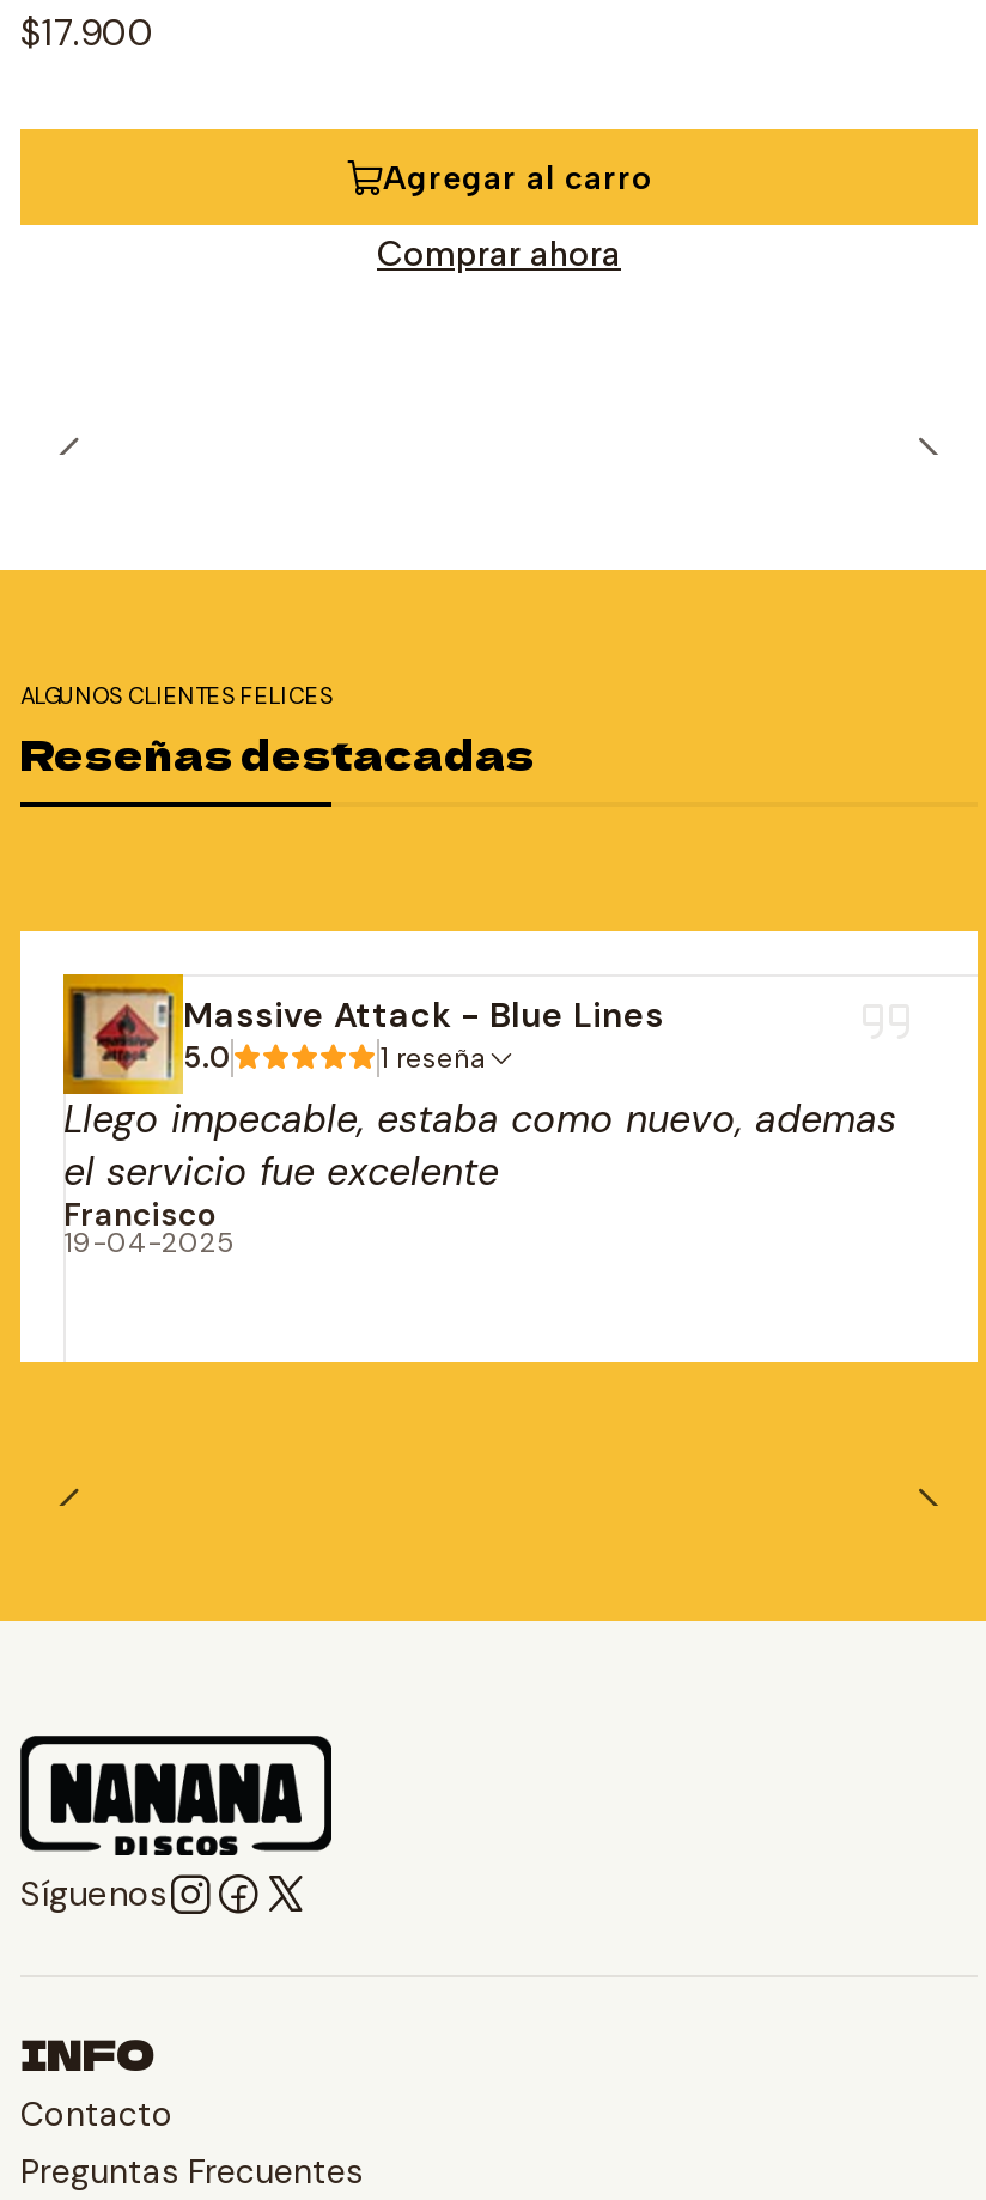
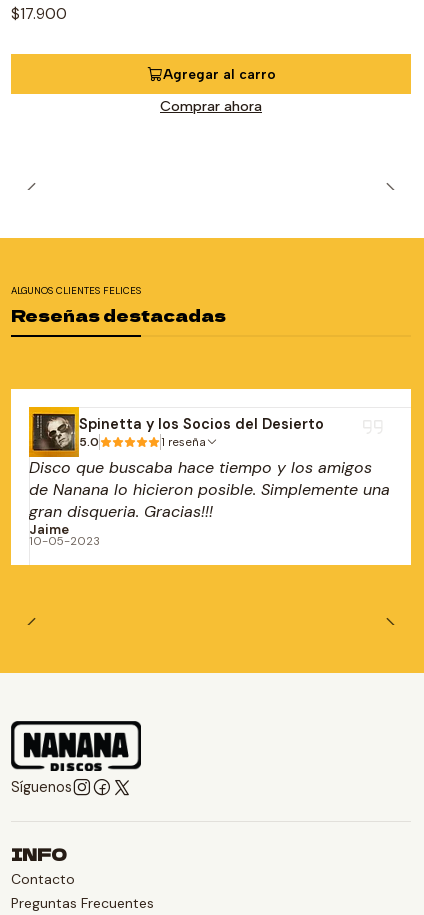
[63,977,664,1077] [image] | Massive Attack - Blue Lines -> [29,408,324,446] [image] | Spinetta y los Socios del Desierto
[63,1094,896,1262] Llego impecable, estaba como nuevo, ademas | el servicio fue excelente | Francisco | 19-04-2025 -> [29,457,390,549] Disco que buscaba hace tiempo y los amigos | de Nanana lo hicieron posible. Simplemente una | gran disqueria. Gracias!!! | Jaime | 10-05-2023

